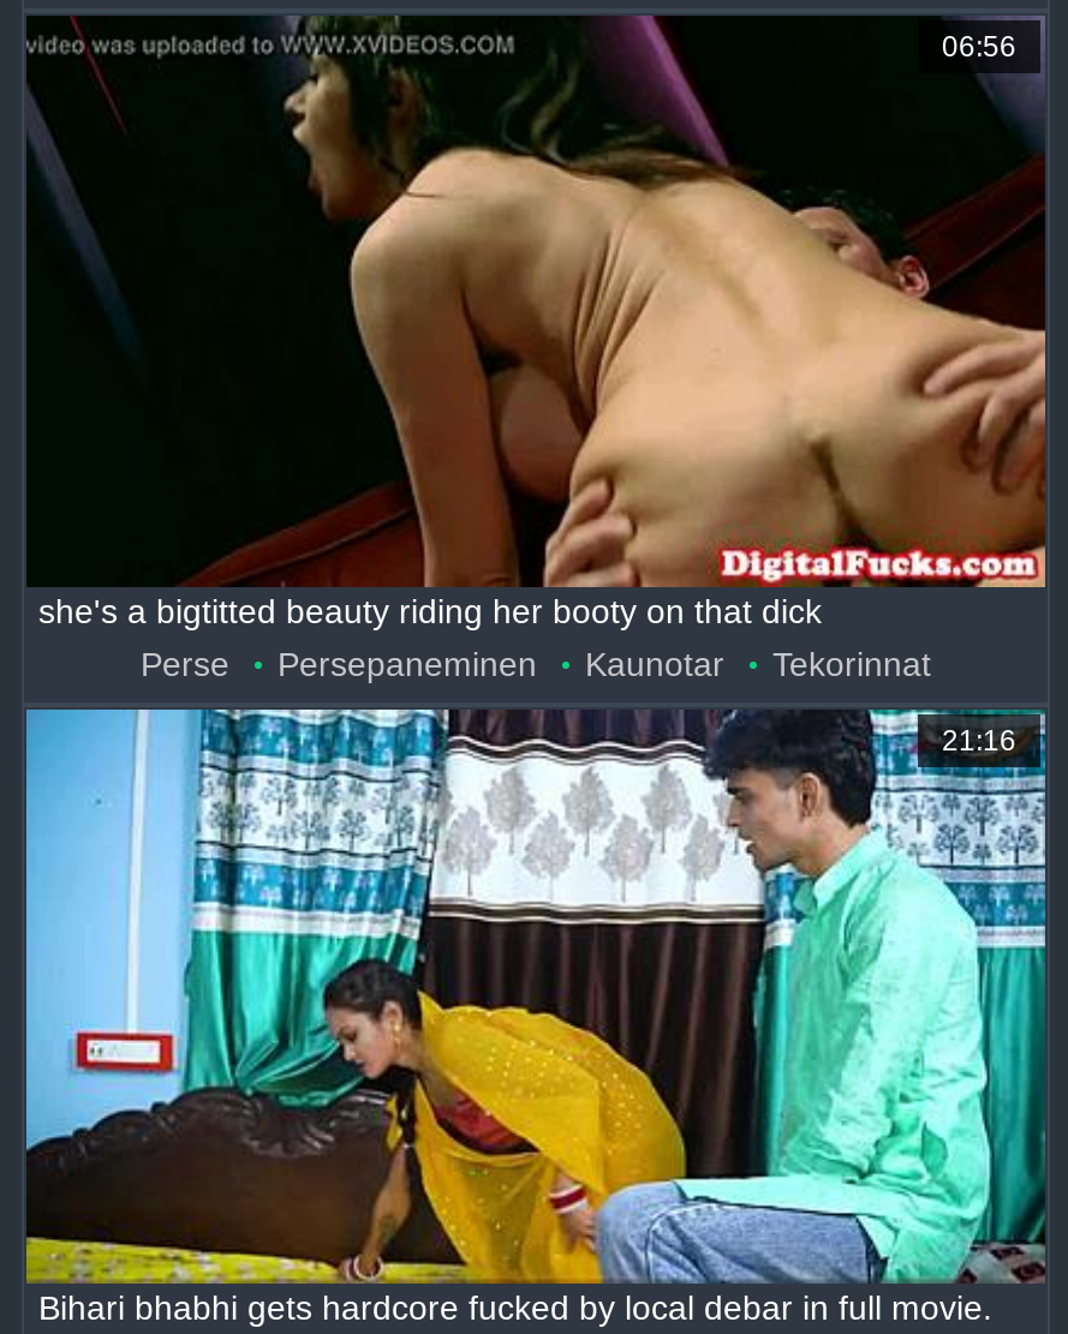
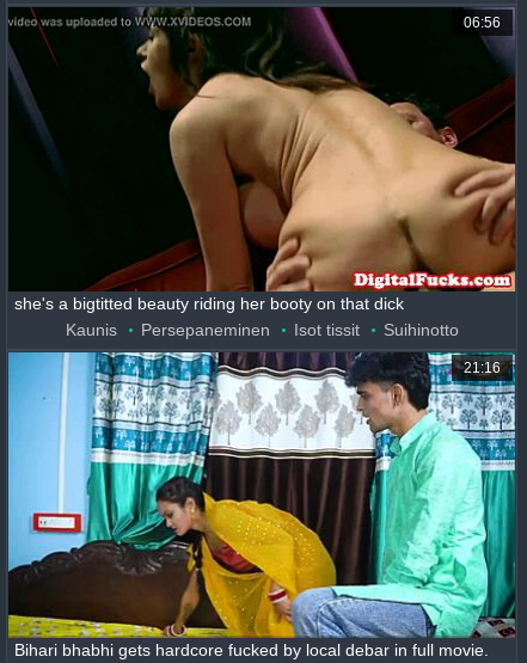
[141,645,229,683] Perse -> [65,320,117,339] Kaunis
[585,645,931,683] Kaunotar | Tekorinnat -> [293,320,458,339] Isot tissit | Suihinotto

